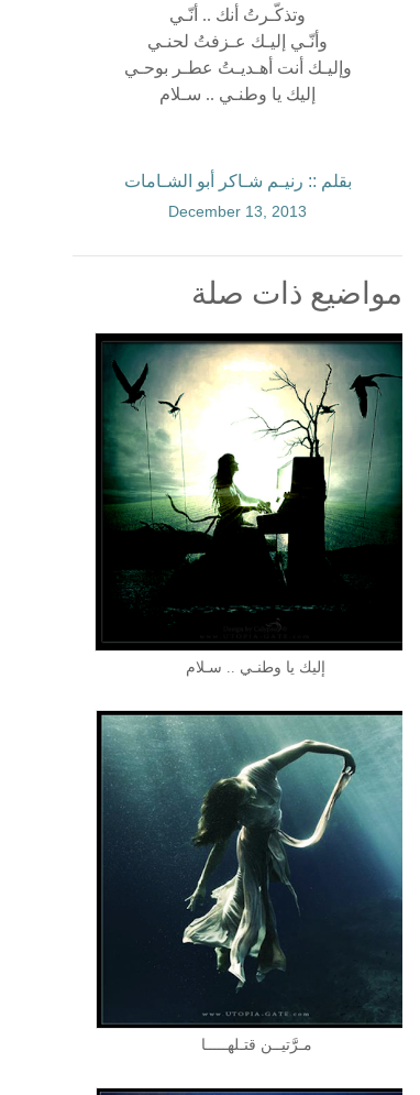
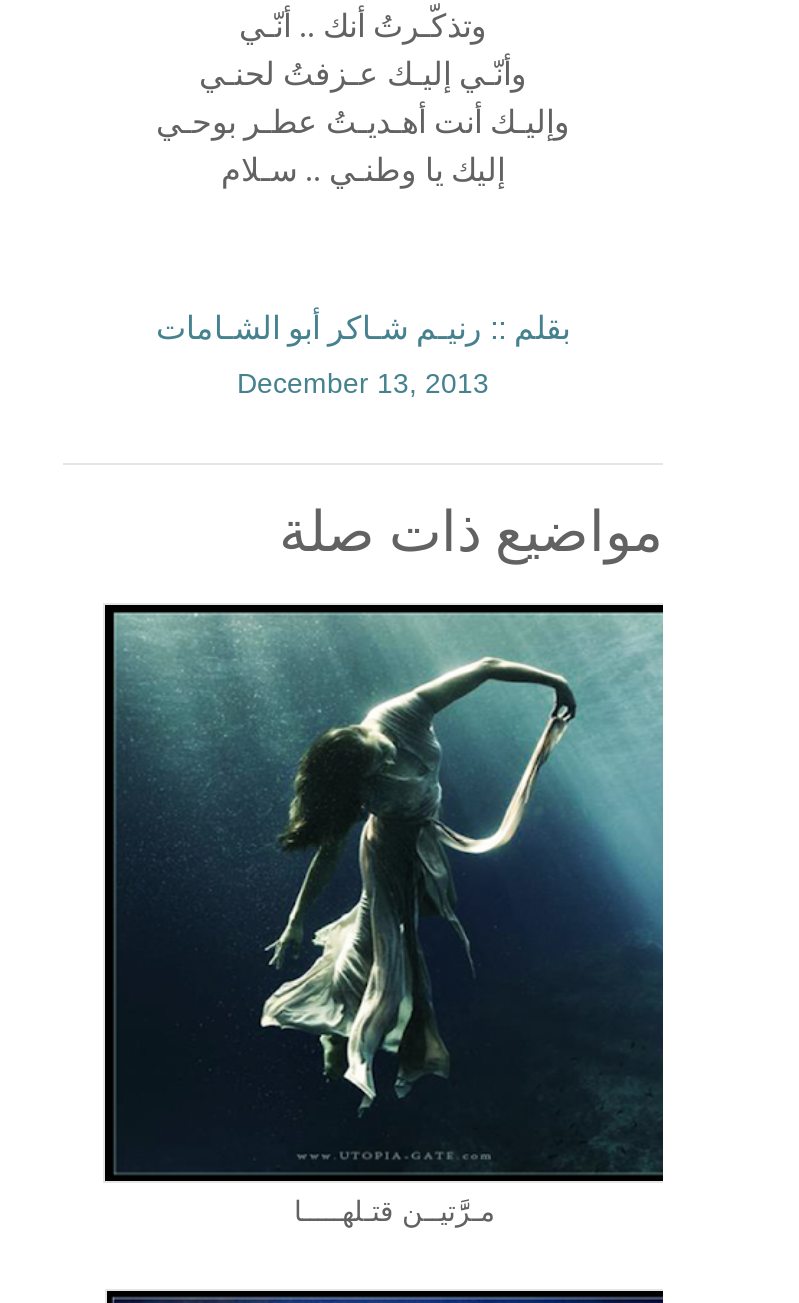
[100,338,404,676] [image] | إليك يا وطنـي .. سـلام -> none

